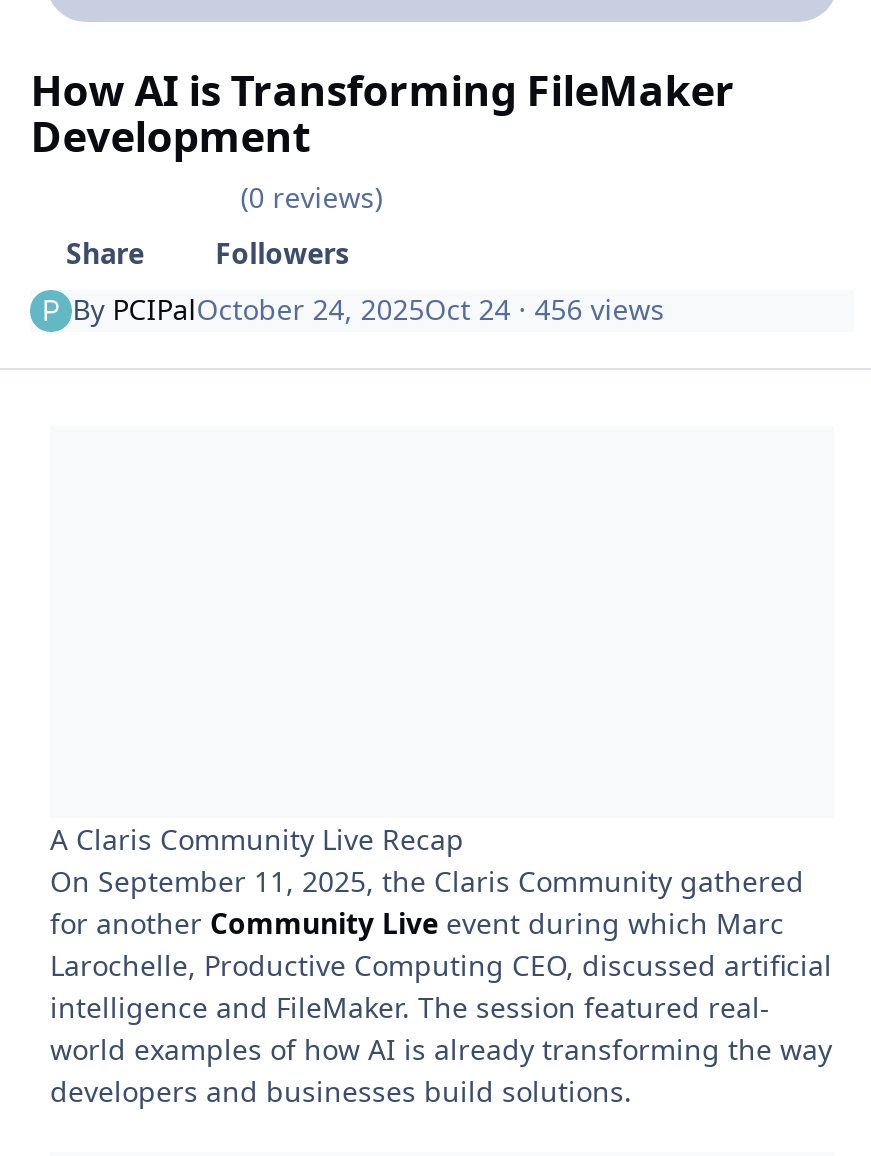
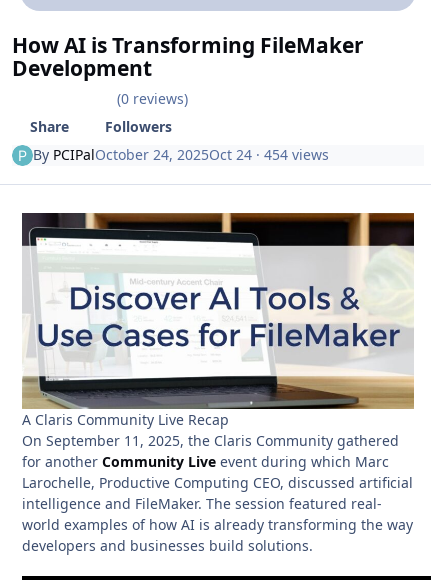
none -> [21,212,415,410] [image]
[72,290,664,328] By PCIPalOctober 24, 2025Oct 24 · 456 views -> [33,145,329,164] By PCIPalOctober 24, 2025Oct 24 · 454 views

